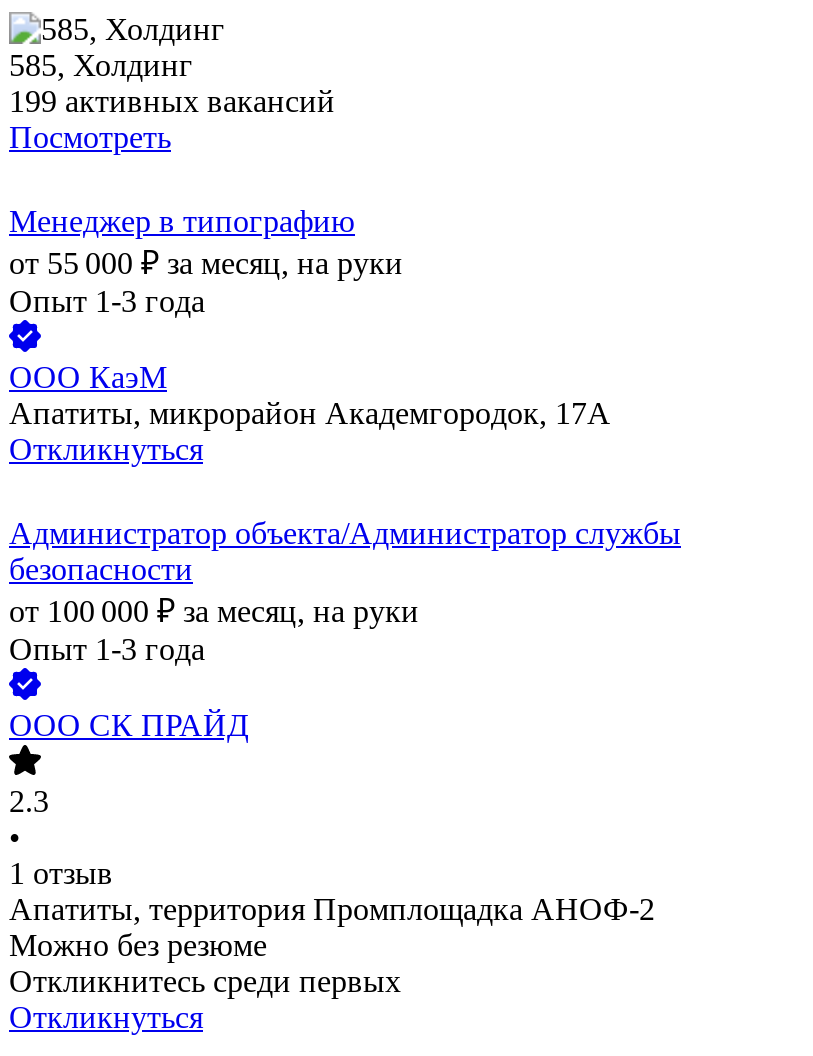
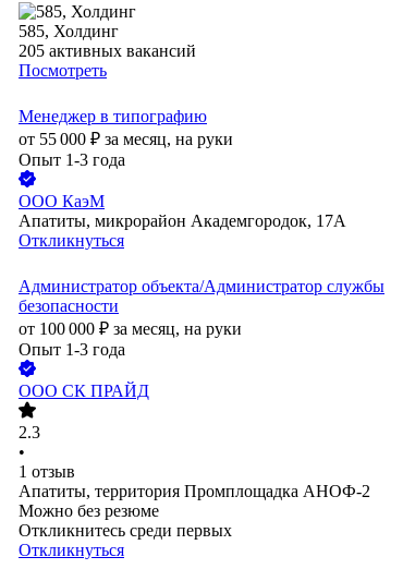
[9,85,335,119] 199 активных вакансий -> [19,42,196,60] 205 активных вакансий

